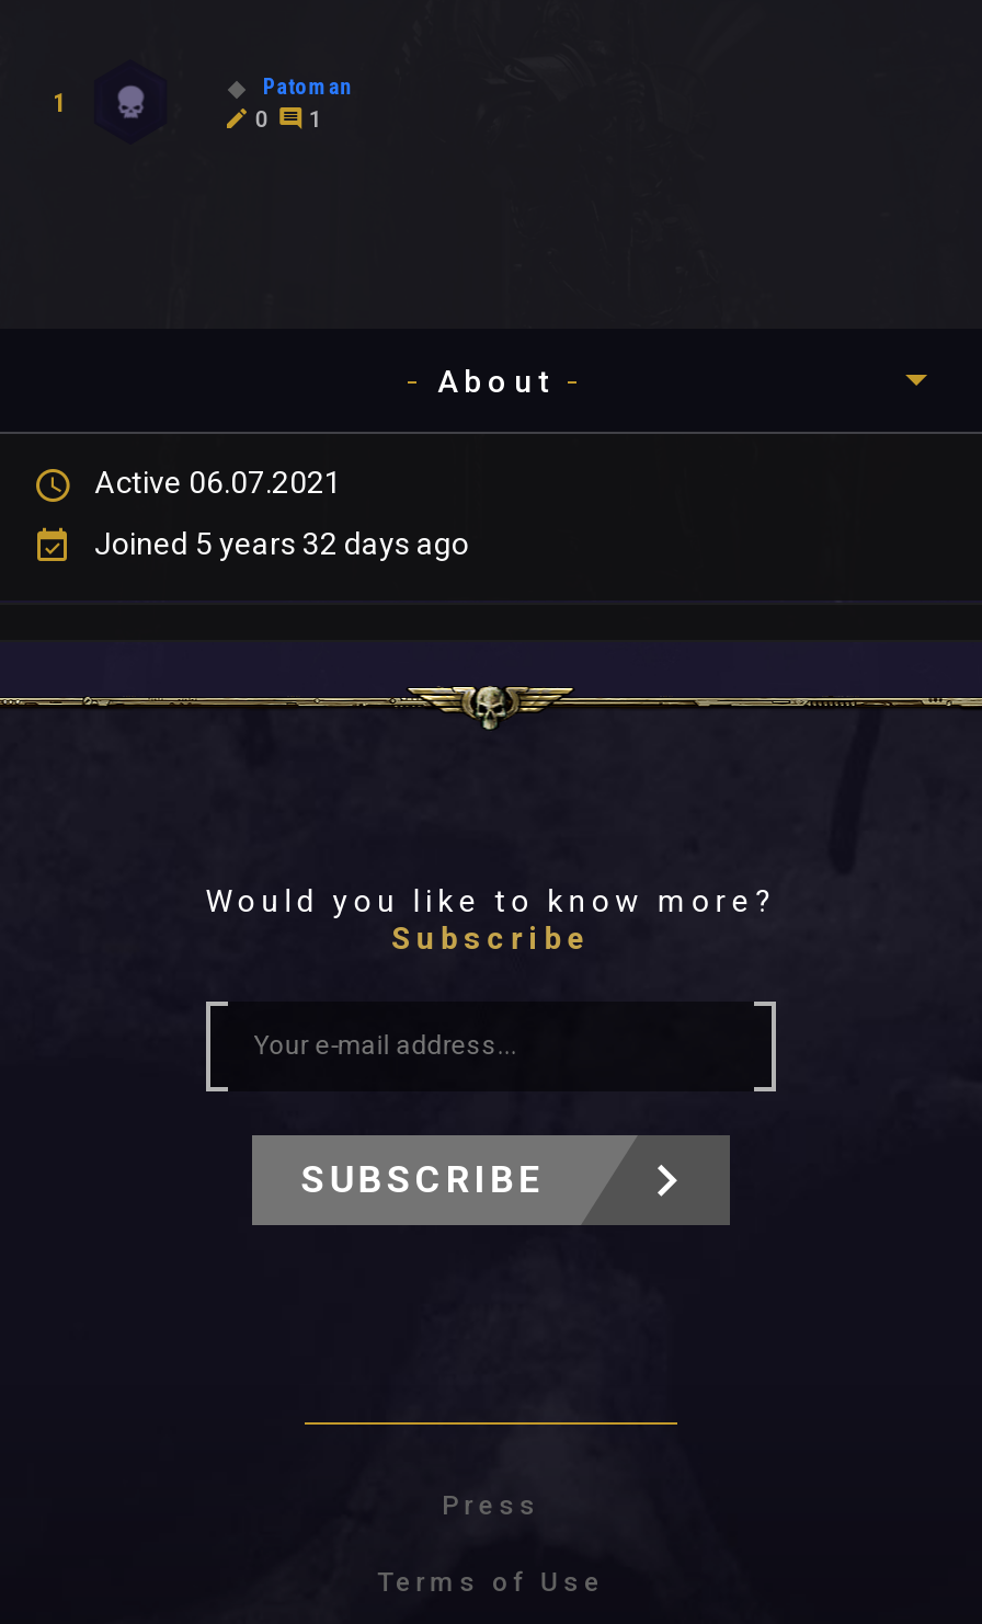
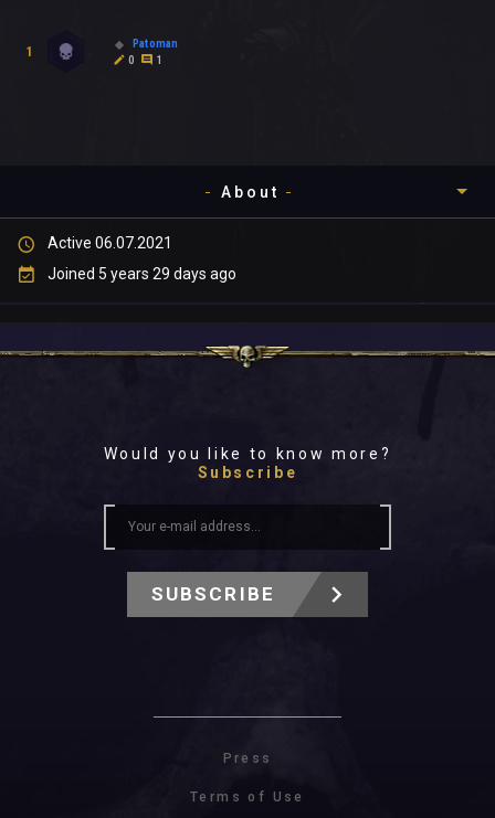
[94,526,469,561] Joined 5 years 32 days ago -> [48,265,236,283] Joined 5 years 29 days ago

